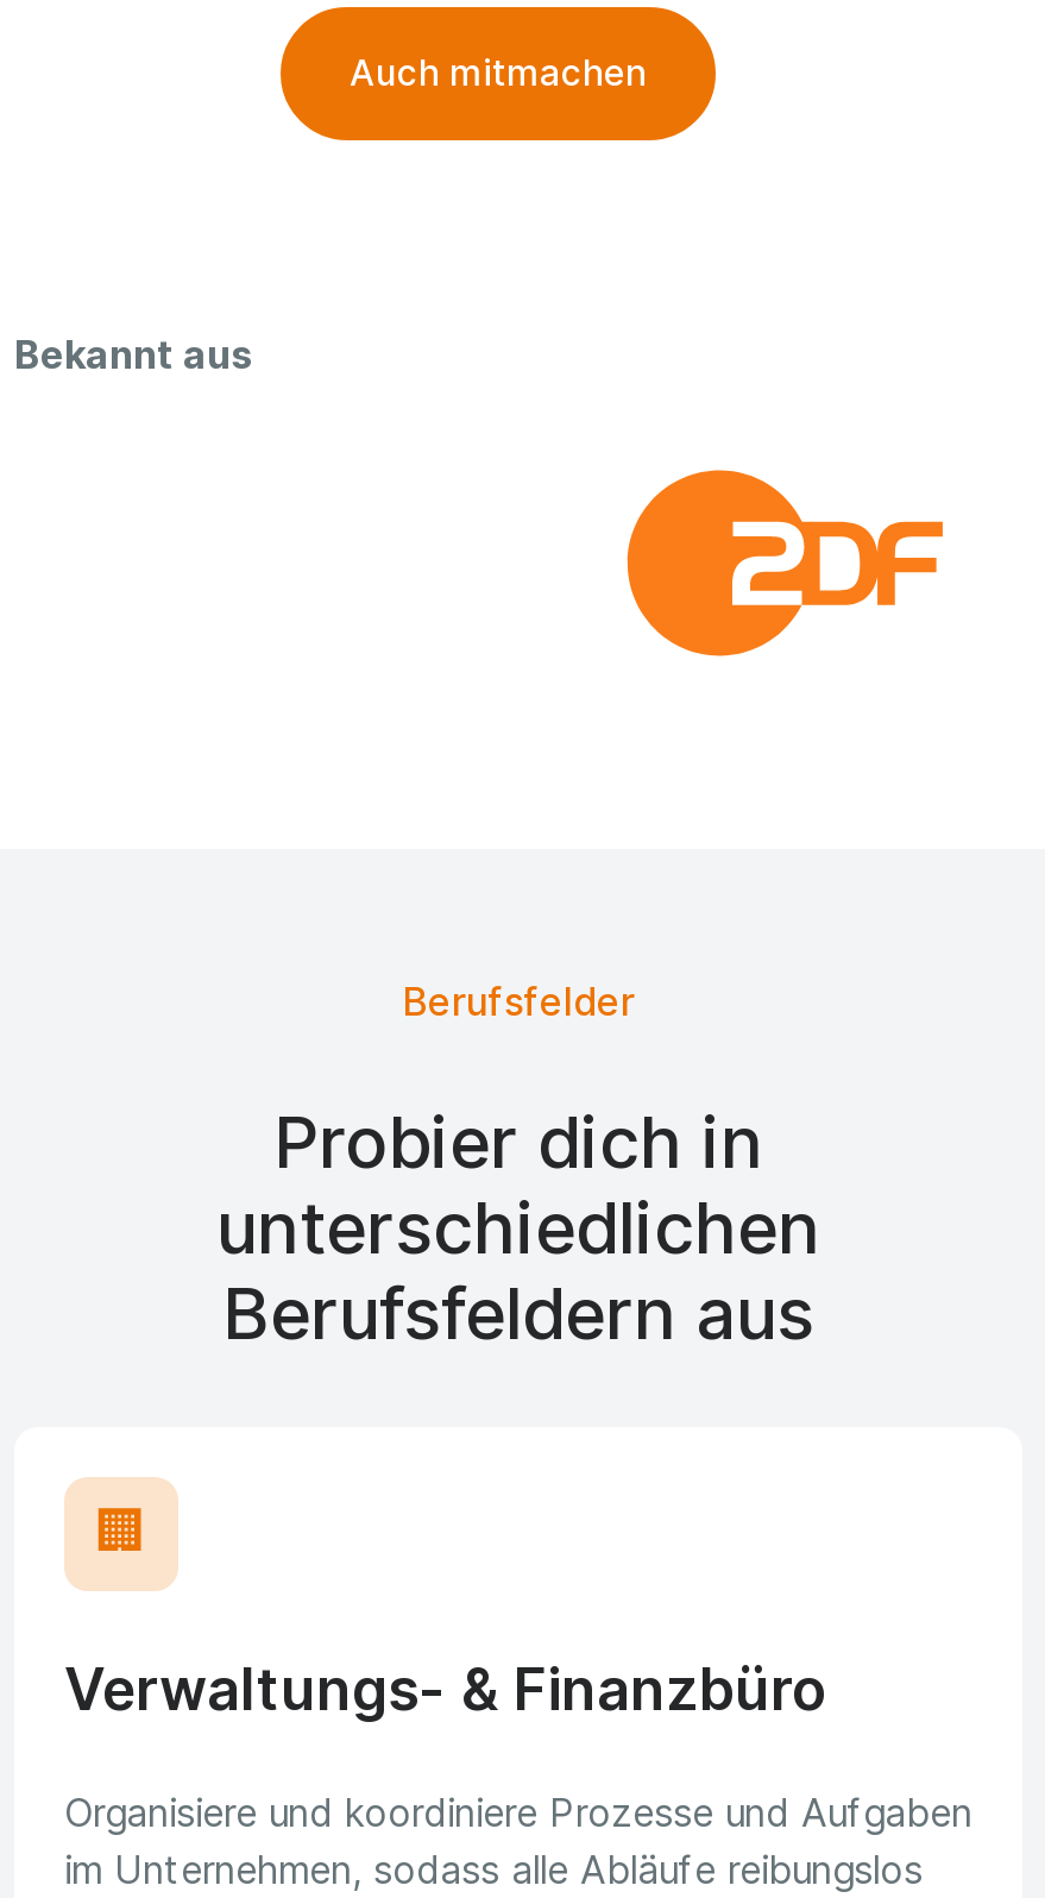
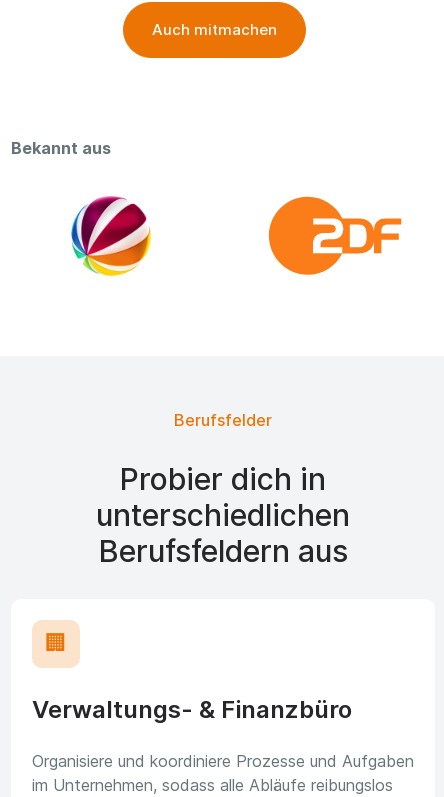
none -> [70,195,152,277] [image]

